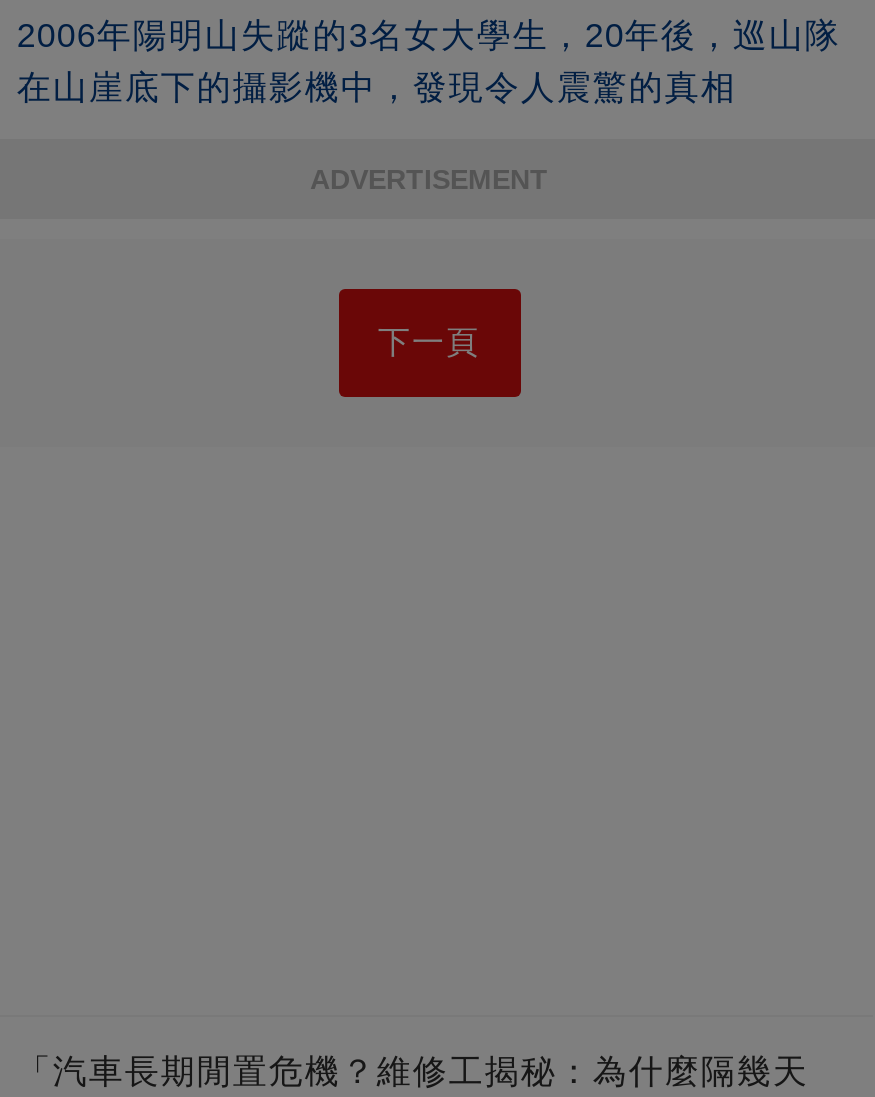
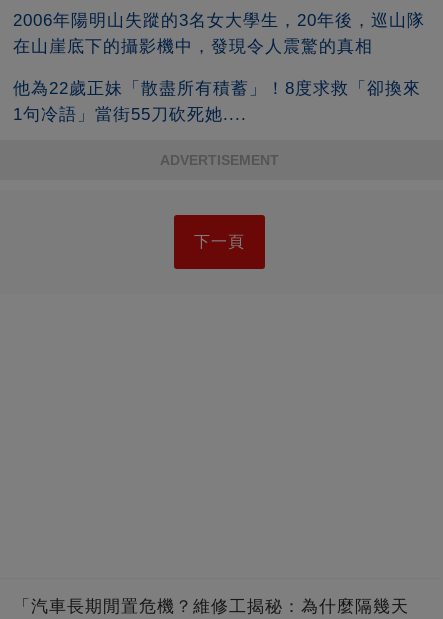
none -> [13,79,421,124] 他為22歲正妹「散盡所有積蓄」！8度求救「卻換來 | 1句冷語」當街55刀砍死她....

